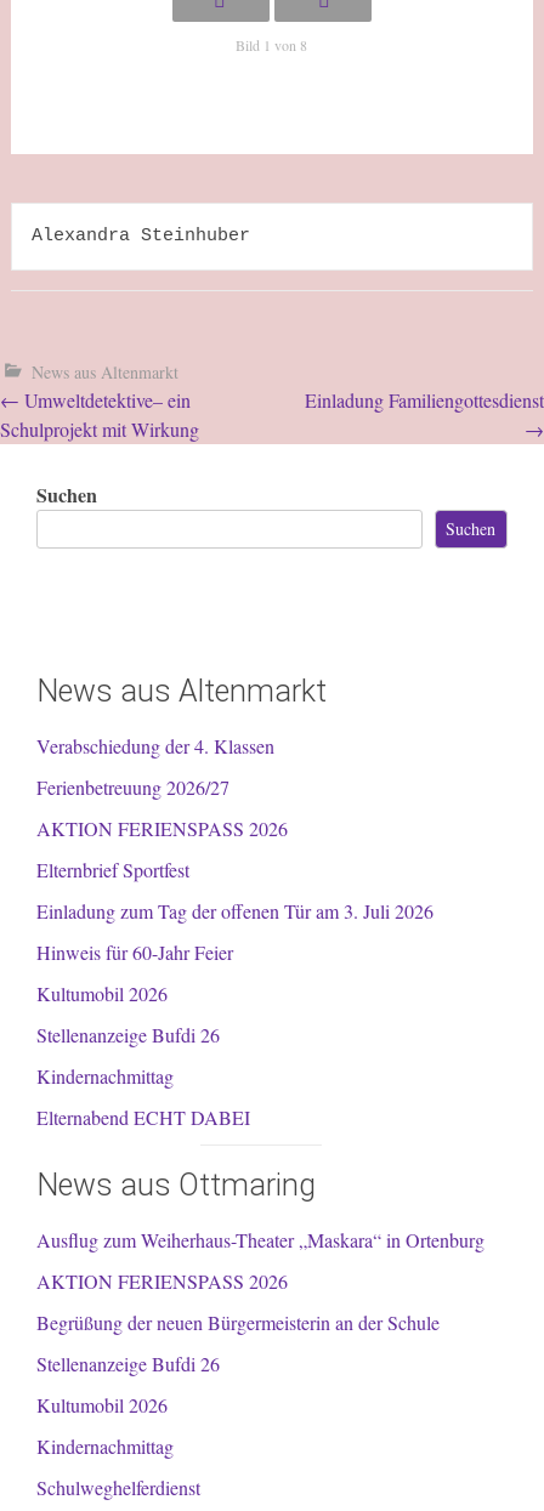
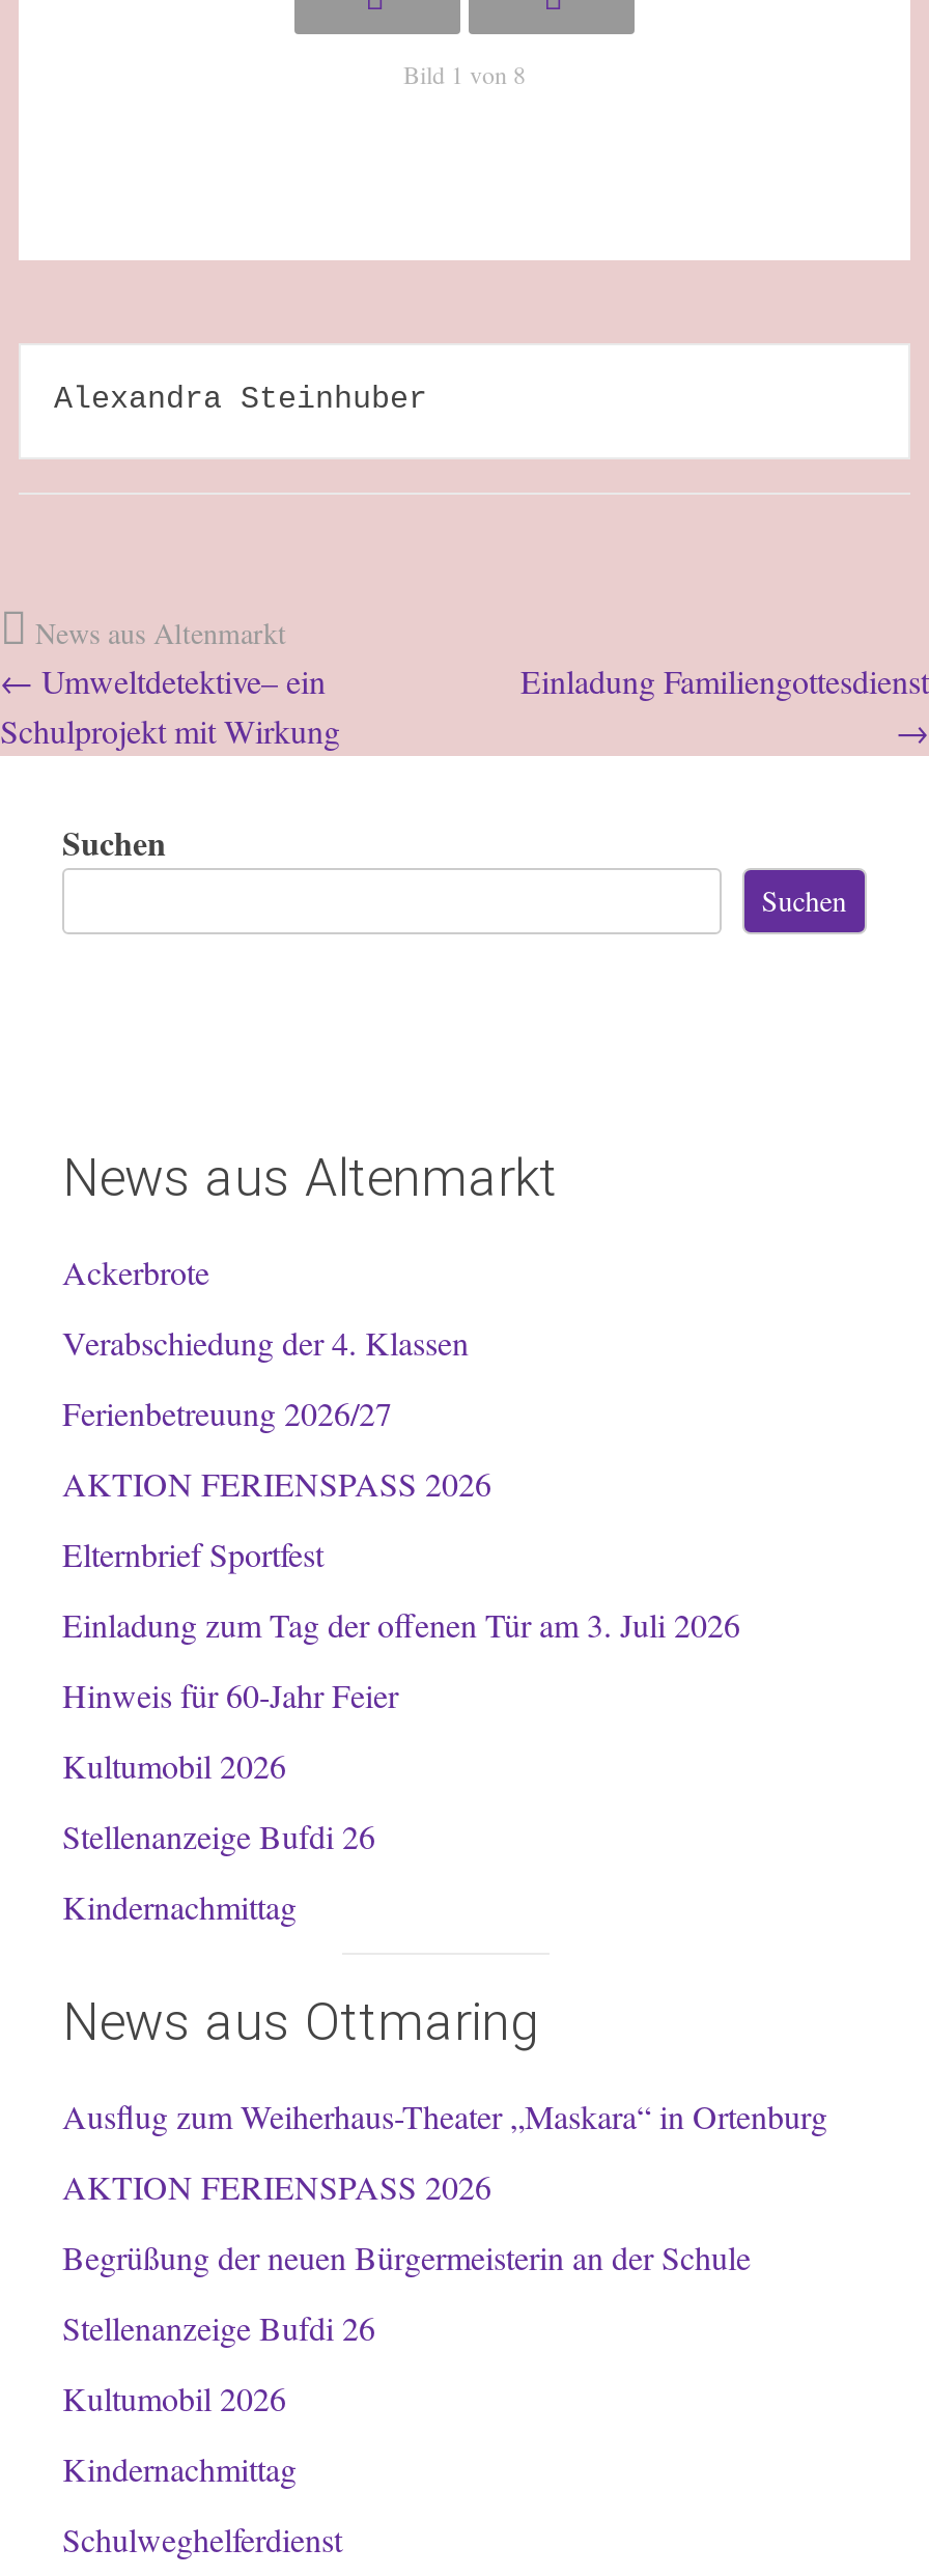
none -> [62,1249,209,1292] Ackerbrote
moved [36,732,433,1088] -> [62,1319,740,1927]: Verabschiedung der 4. Klassen | Ferienbetreuung 2026/27 | AKTION FERIENSPASS 2026 | ... | Stellenanzeige Bufdi 26 | Kindernachmittag
[36,1104,250,1129] Elternabend ECHT DABEI -> none

